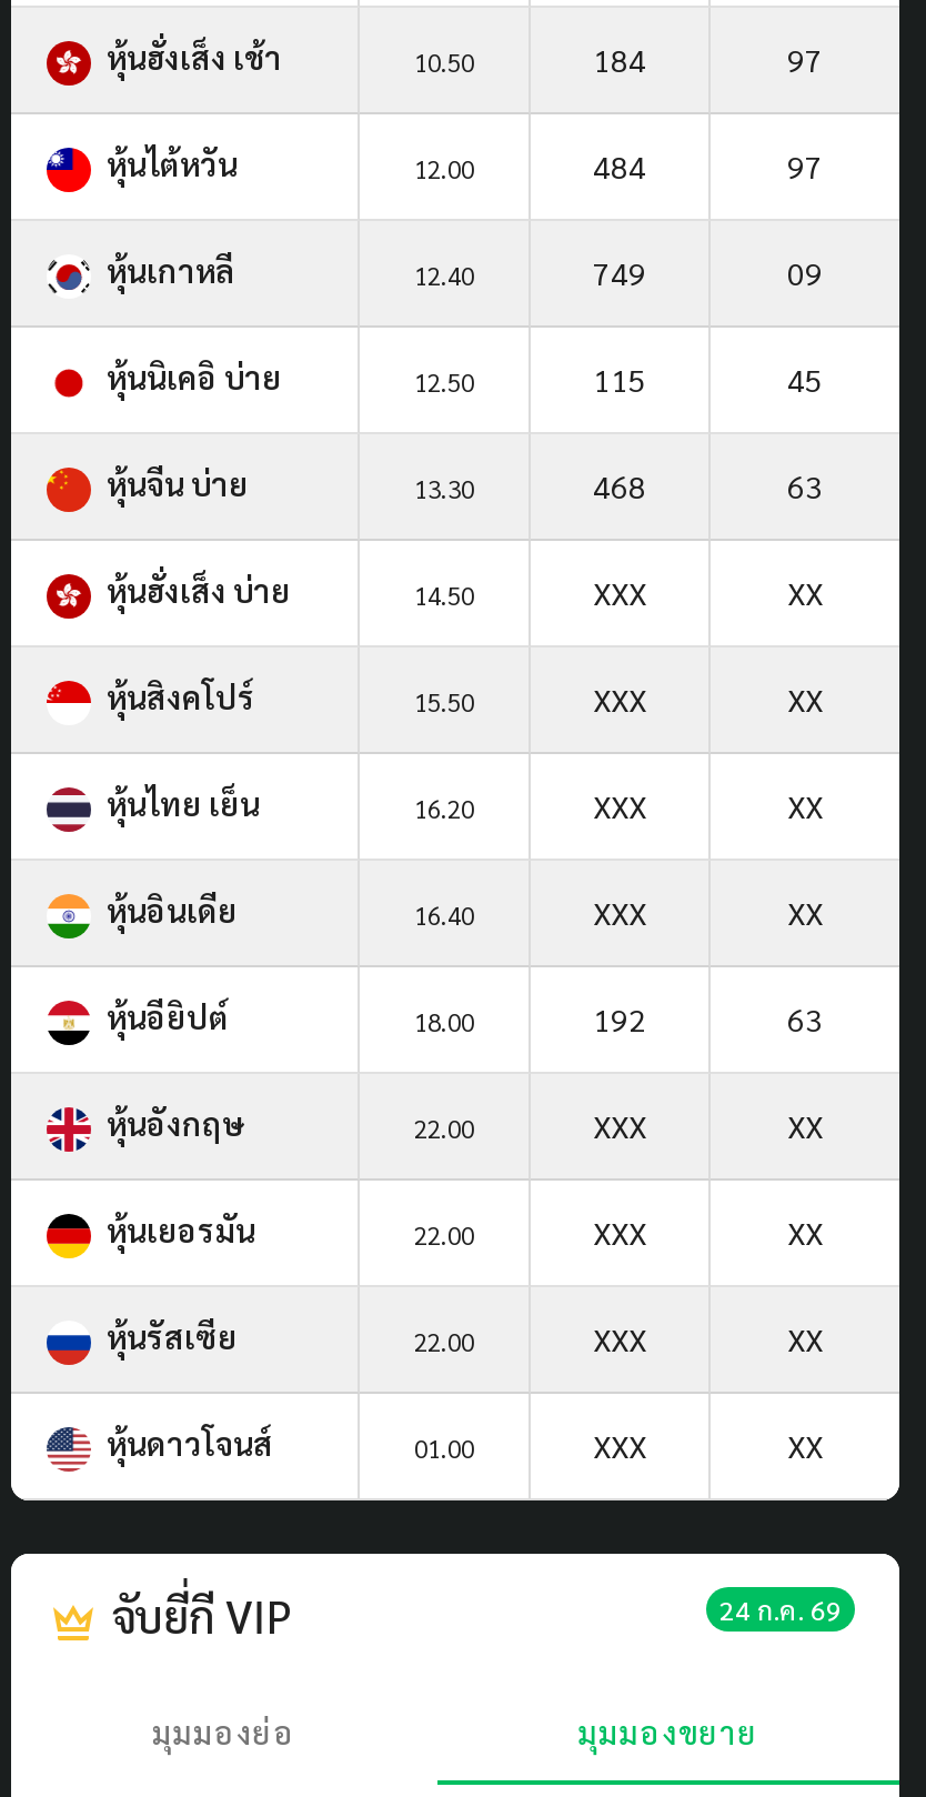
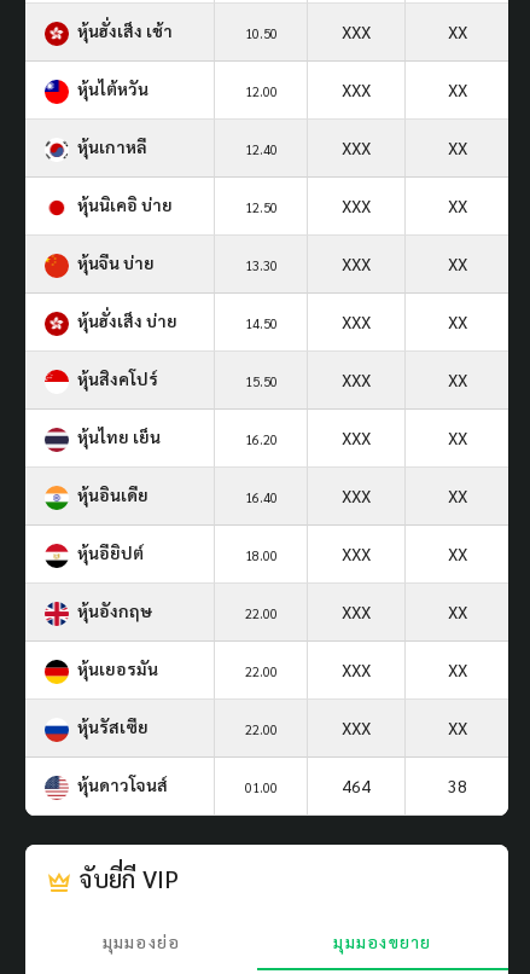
[593,38,823,78] 184 | 97 -> [342,20,467,42] XXX | XX
[593,145,823,185] 484 | 97 -> [342,78,467,100] XXX | XX
[593,252,823,292] 749 | 09 -> [342,136,467,158] XXX | XX
[593,358,823,398] 115 | 45 -> [342,194,467,216] XXX | XX
[593,465,823,505] 468 | 63 -> [342,252,467,274] XXX | XX
[593,998,823,1038] 192 | 63 -> [342,542,467,564] XXX | XX
[593,1424,823,1464] XXX | XX -> [342,774,467,796] 464 | 38
[719,1591,842,1627] 24 ก.ค. 69 -> none

